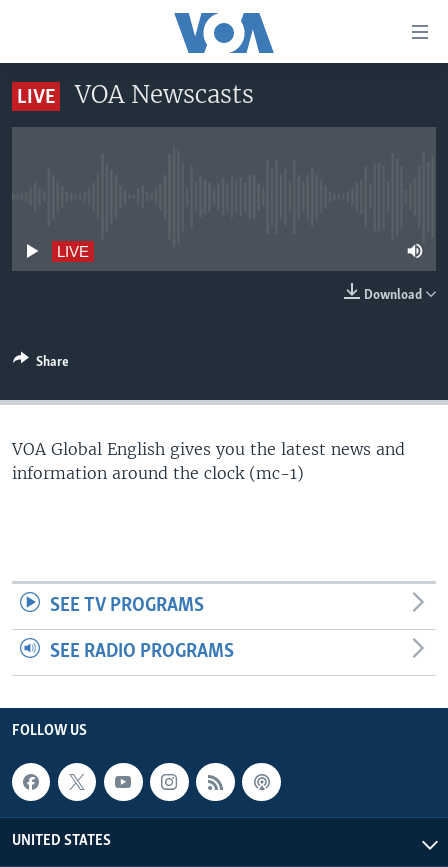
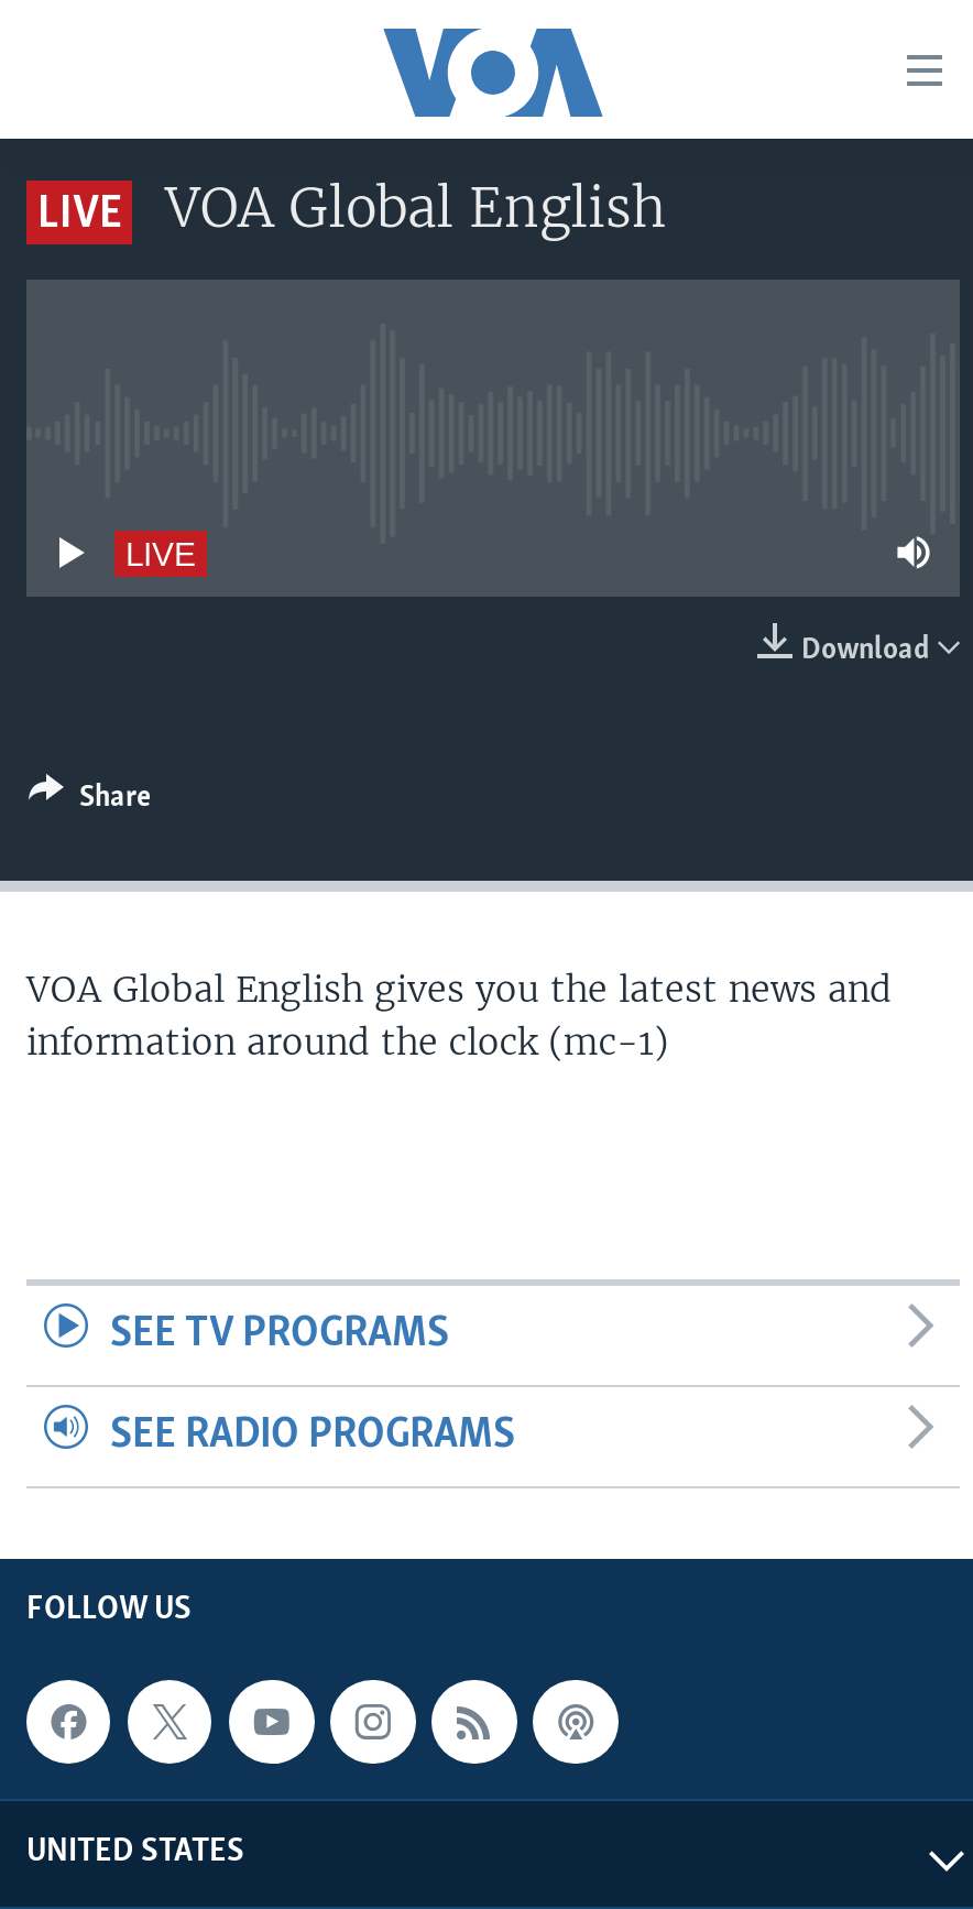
[75,79,254,110] VOA Newscasts -> [165,174,667,242] VOA Global English

